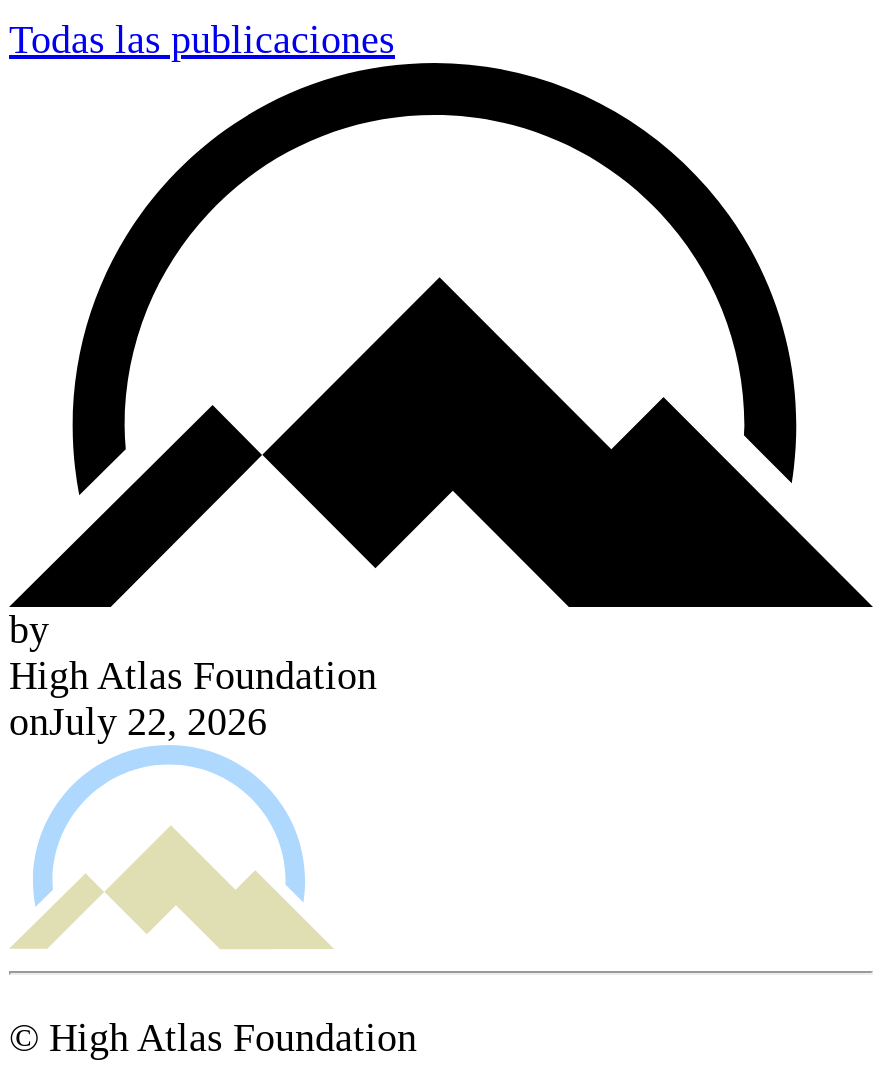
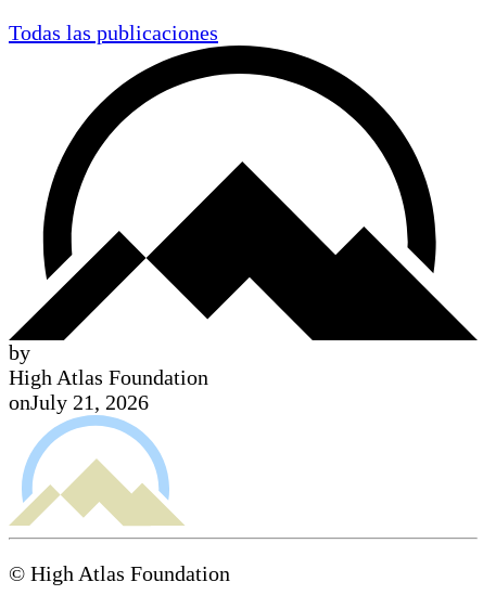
[9,698,267,742] onJuly 22, 2026 -> [9,390,149,413] onJuly 21, 2026

